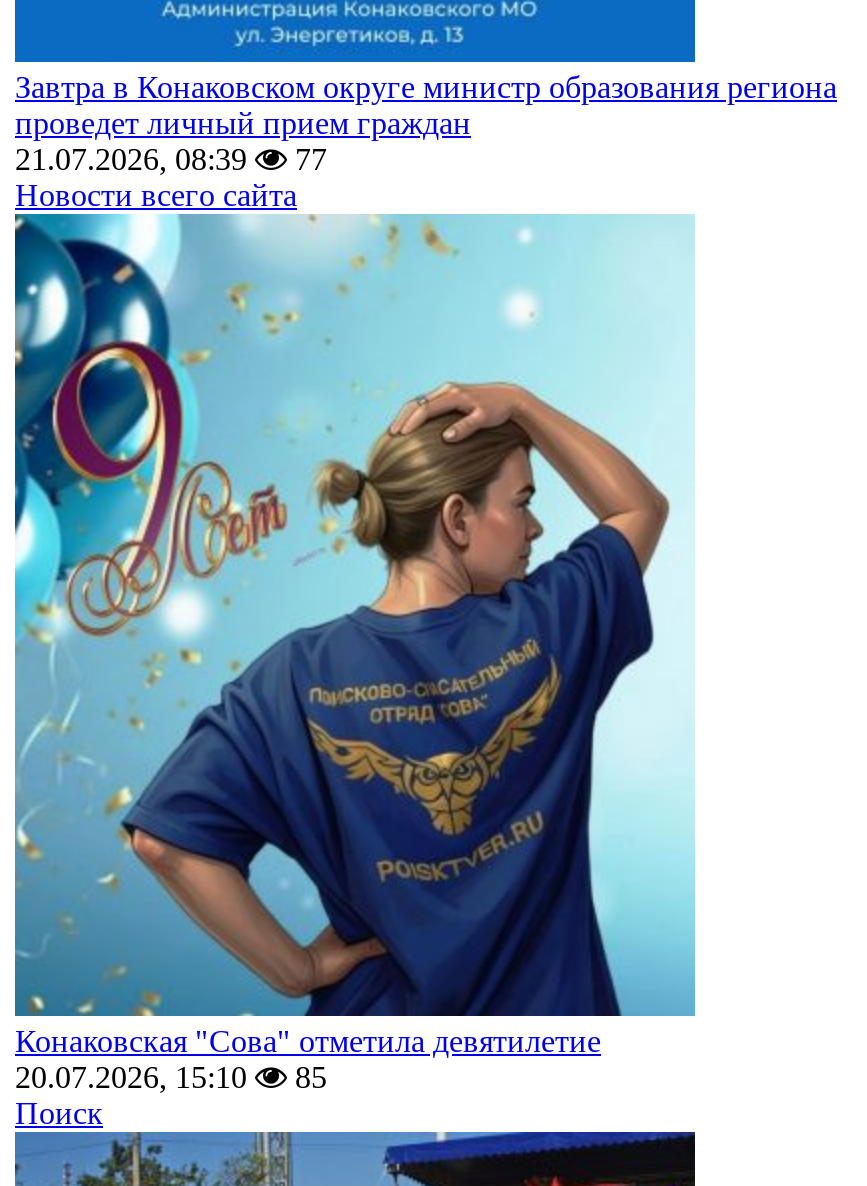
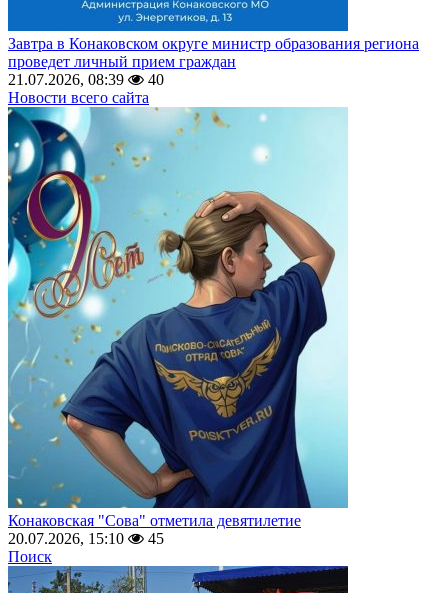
[15,142,327,176] 21.07.2026, 08:39 77 -> [8,71,164,88] 21.07.2026, 08:39 40
[15,1060,327,1094] 20.07.2026, 15:10 85 -> [8,530,164,547] 20.07.2026, 15:10 45

